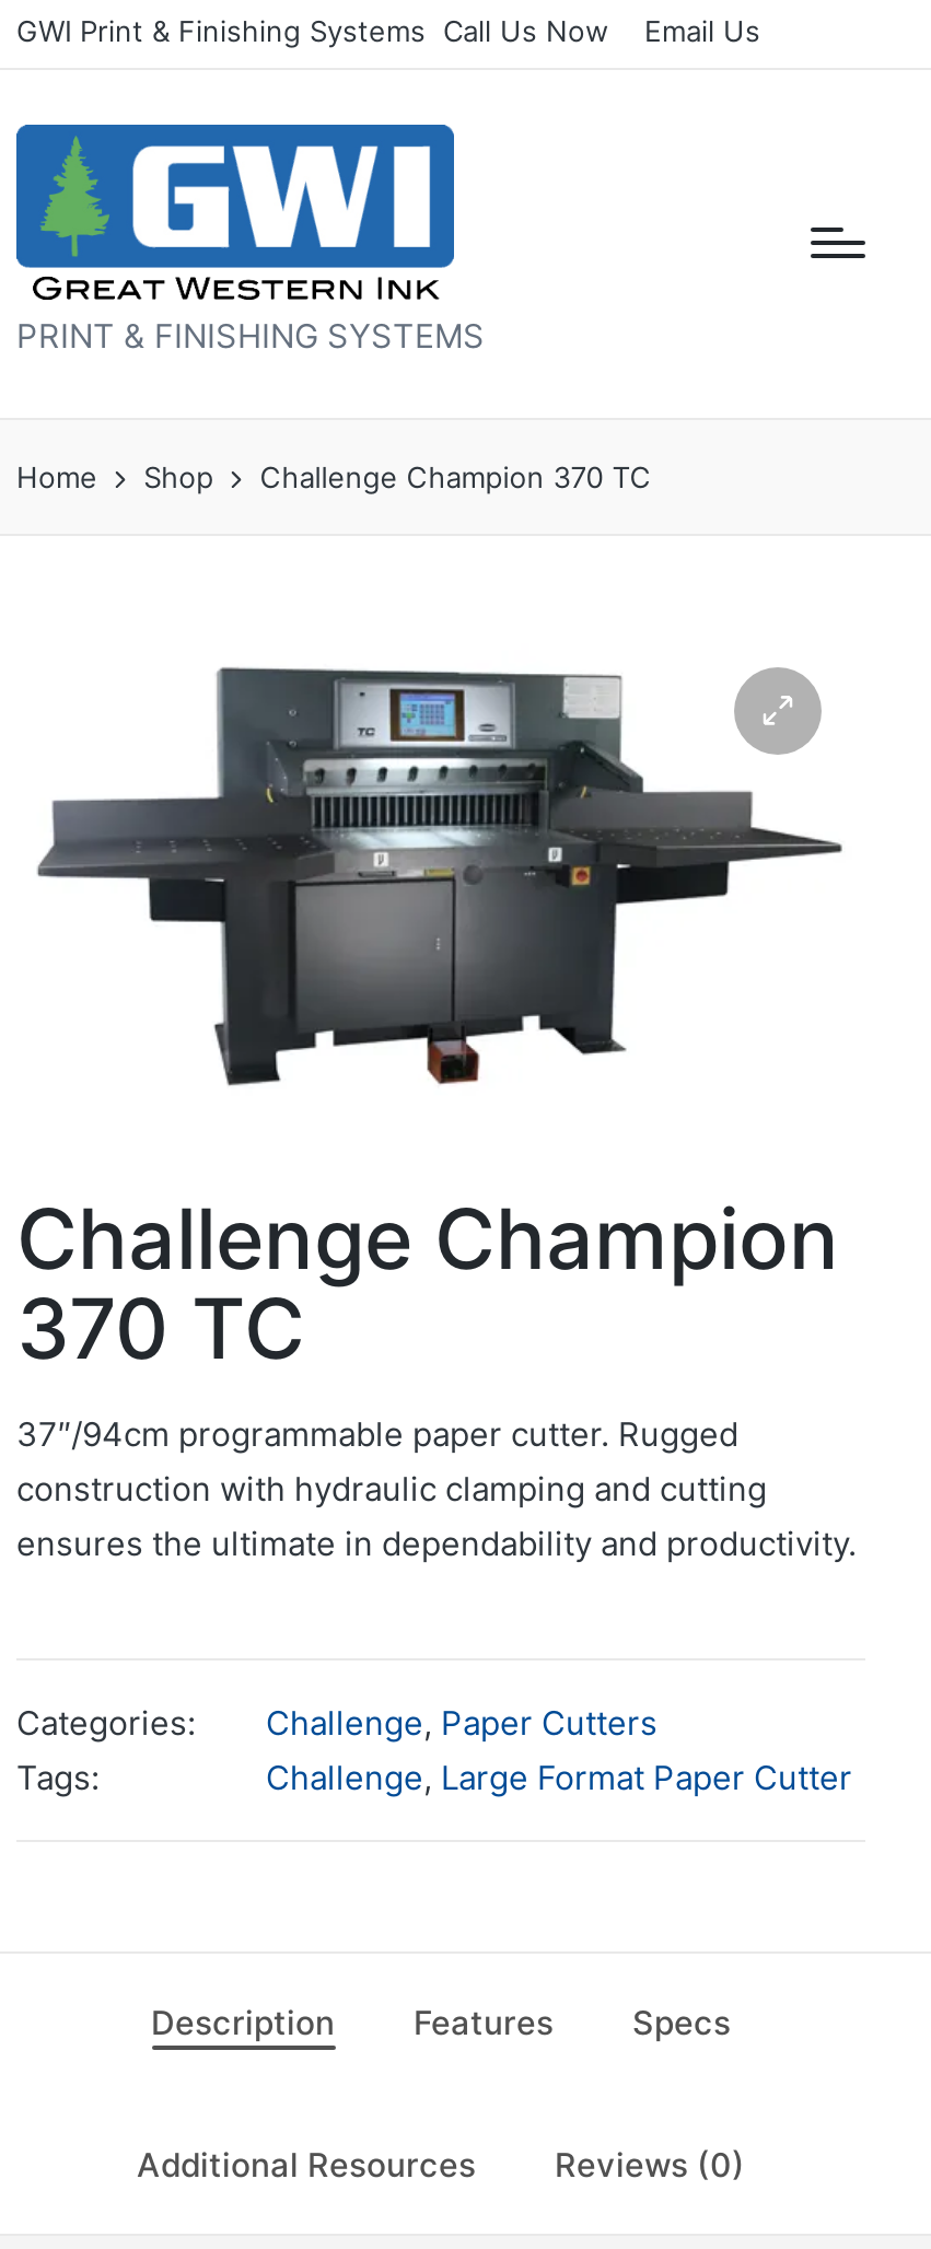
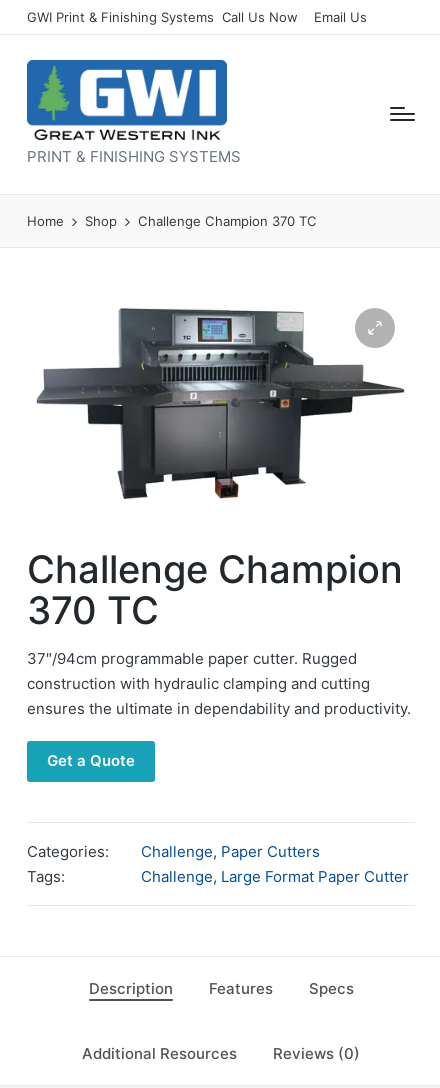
none -> [47,751,135,770] Get a Quote

